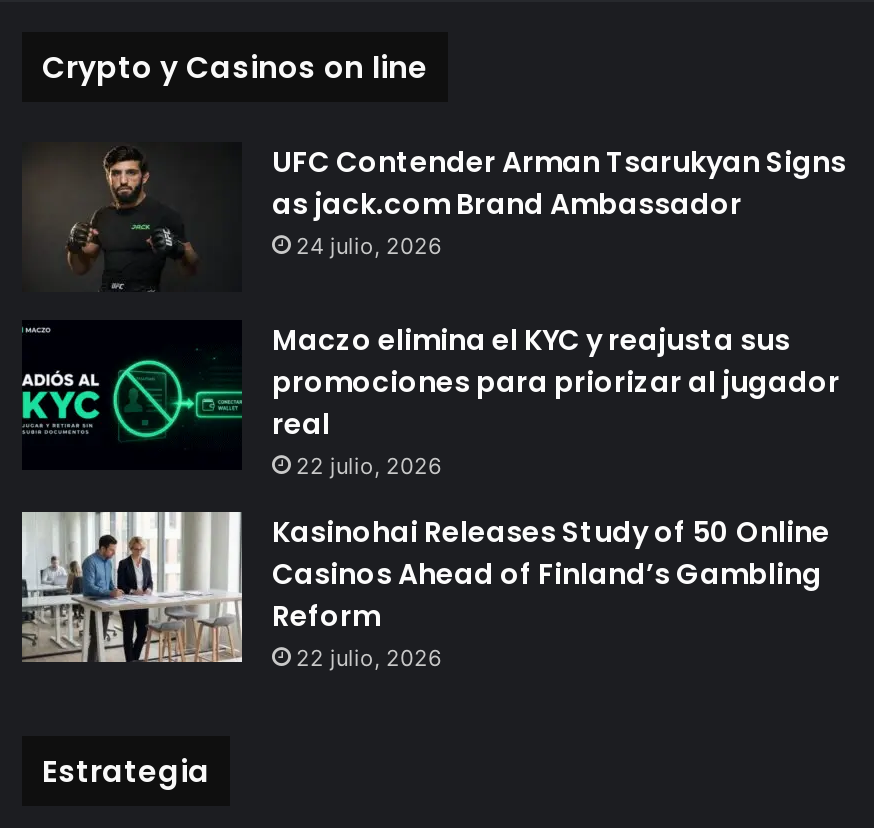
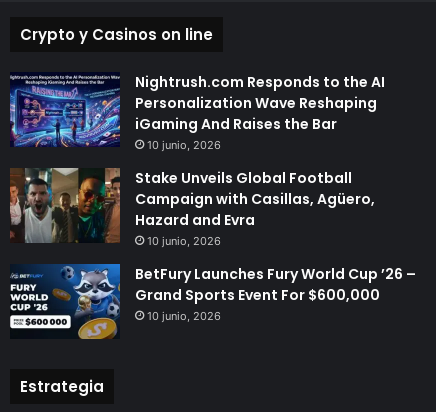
[22,143,846,294] [image] | UFC Contender Arman Tsarukyan Signs | as jack.com Brand Ambassador | 24 julio, 2026 -> [9,72,385,152] [image] | Nightrush.com Responds to the AI | Personalization Wave Reshaping | iGaming And Raises the Bar | 10 junio, 2026
[20,321,840,484] [image] | Maczo elimina el KYC y reajusta sus | promociones para priorizar al jugador | real | 22 julio, 2026 -> [9,162,375,248] [image] | Stake Unveils Global Football | Campaign with Casillas, Agüero, | Hazard and Evra | 10 junio, 2026
[20,510,830,678] [image] | Kasinohai Releases Study of 50 Online | Casinos Ahead of Finland’s Gambling | Reform | 22 julio, 2026 -> [10,256,416,340] [image] | BetFury Launches Fury World Cup ’26 – | Grand Sports Event For $600,000 | 10 junio, 2026

